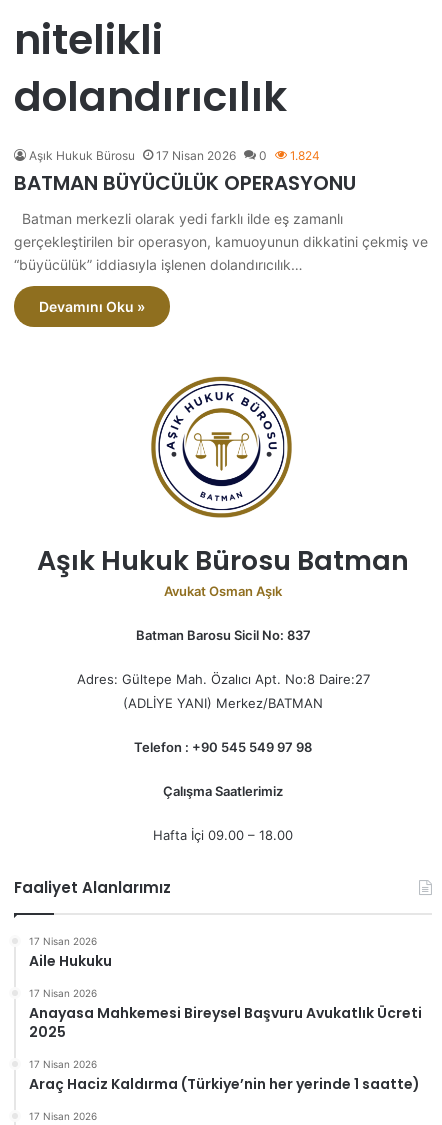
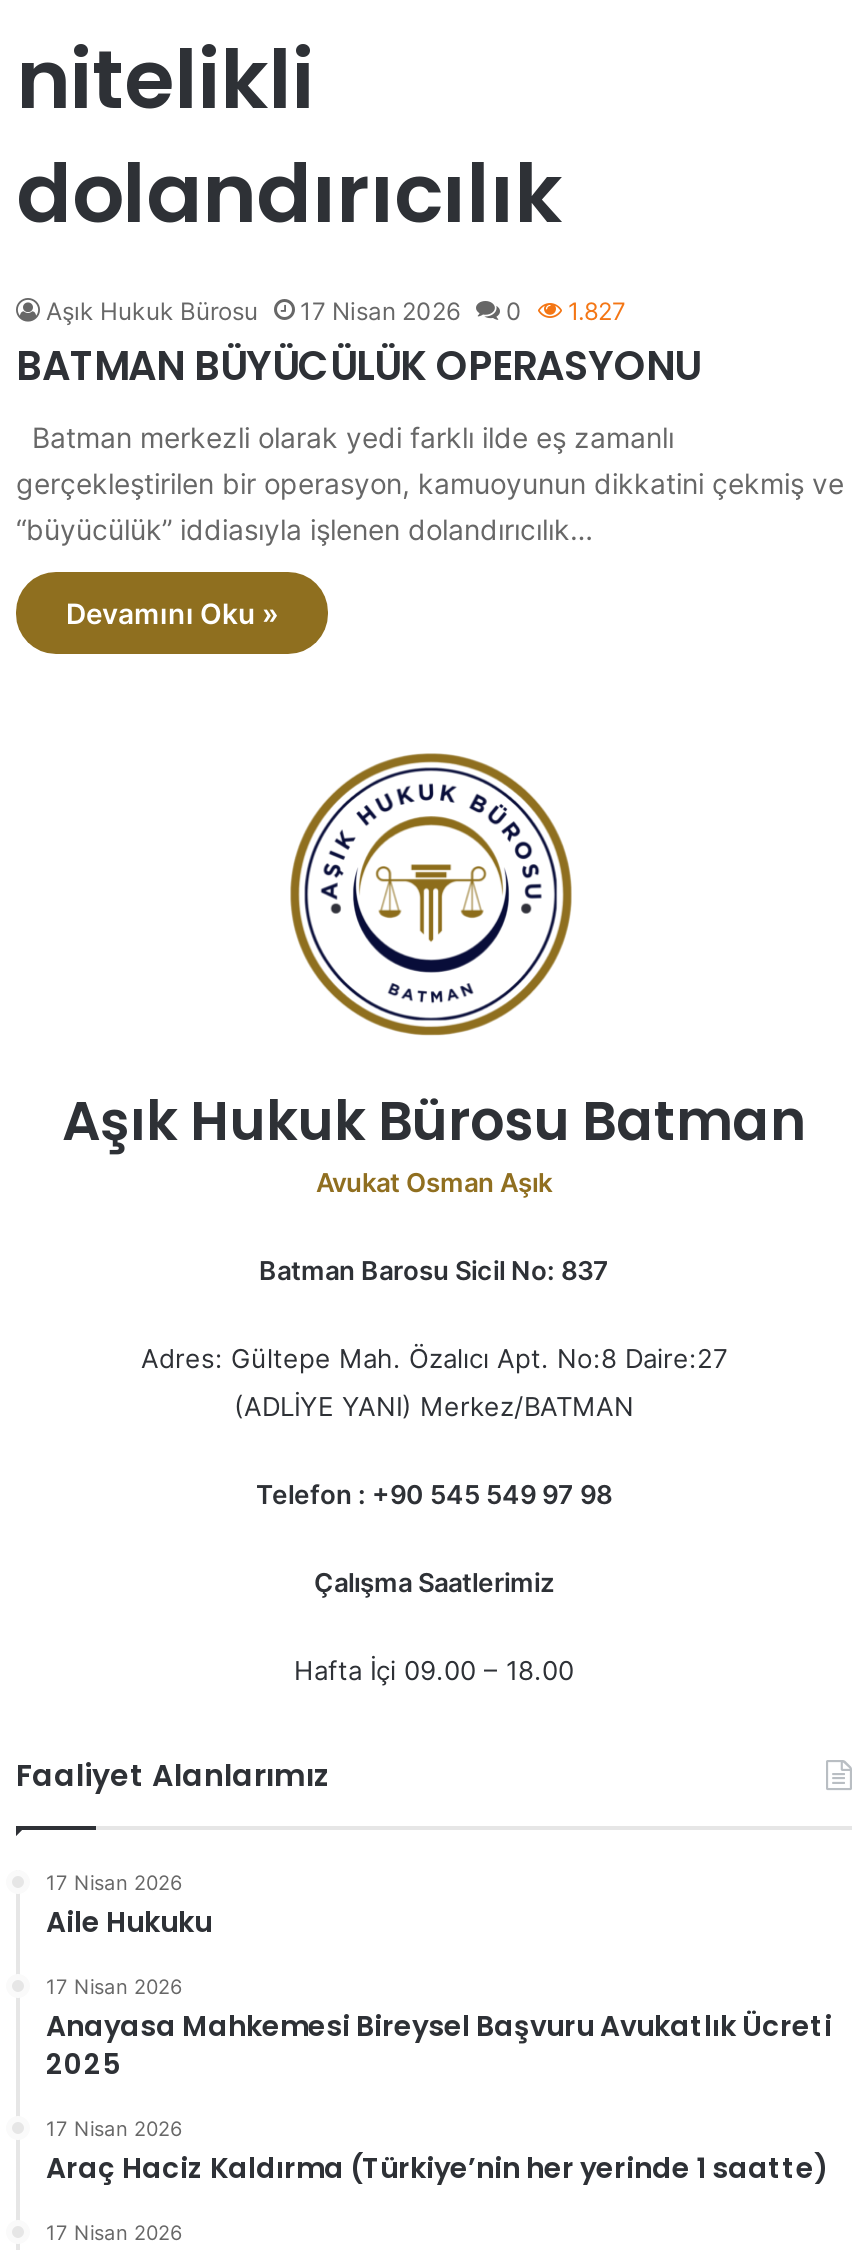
[29,148,320,163] Aşık Hukuk Bürosu 17 Nisan 2026 0 1.824 -> [46,297,626,327] Aşık Hukuk Bürosu 17 Nisan 2026 0 1.827

